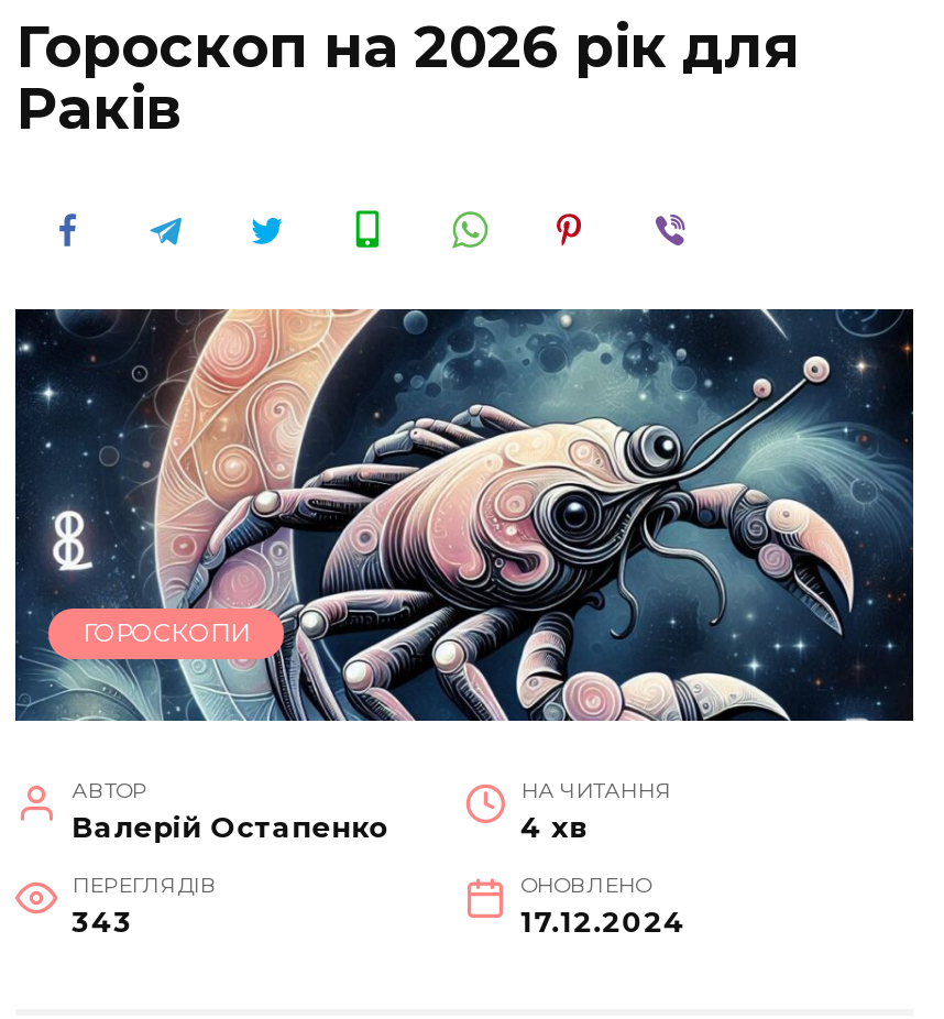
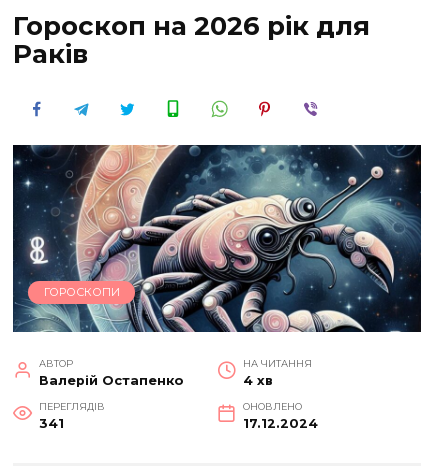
[72,906,133,939] 343 -> [39,416,64,431] 341

